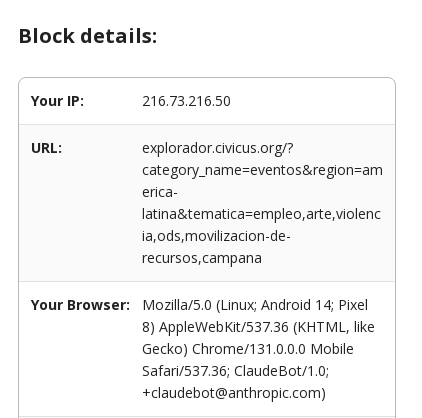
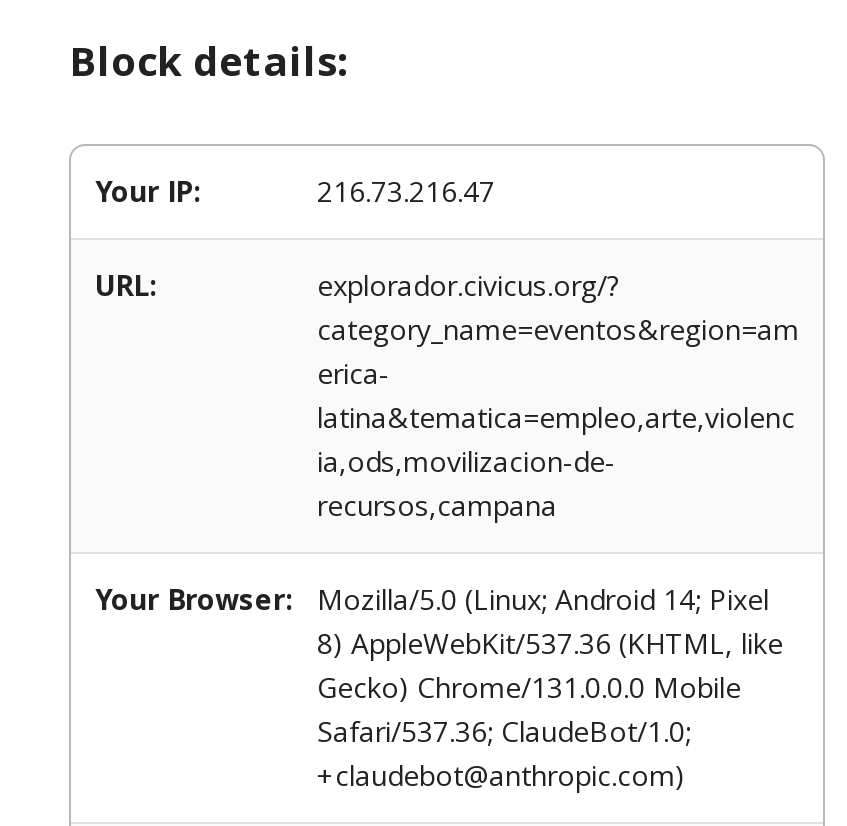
[142,91,231,110] 216.73.216.50 -> [317,172,495,210] 216.73.216.47

